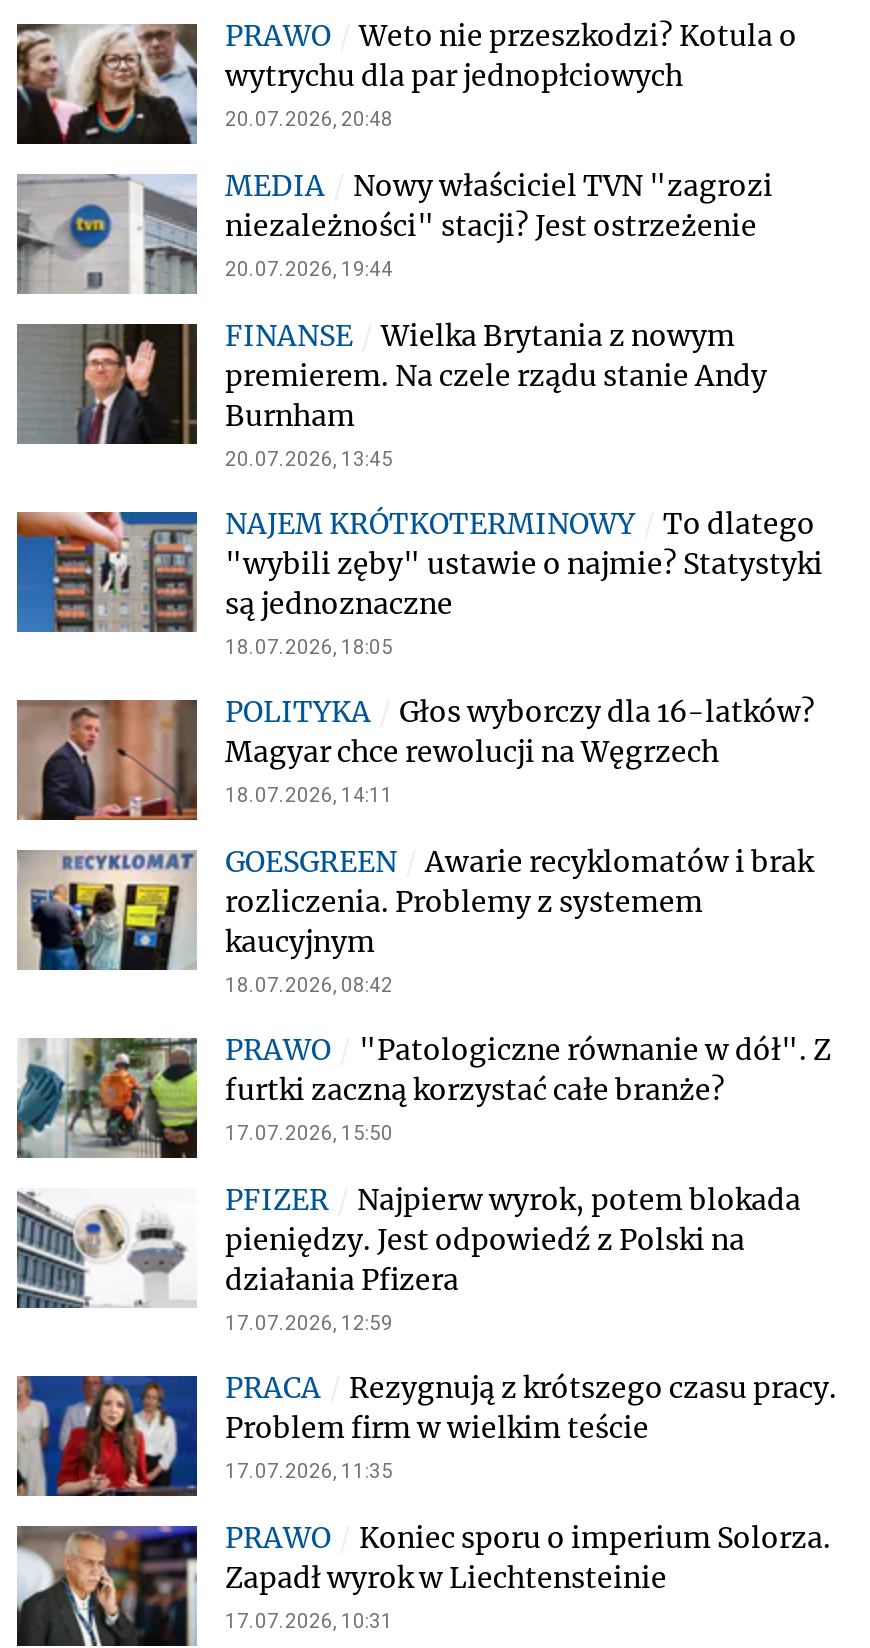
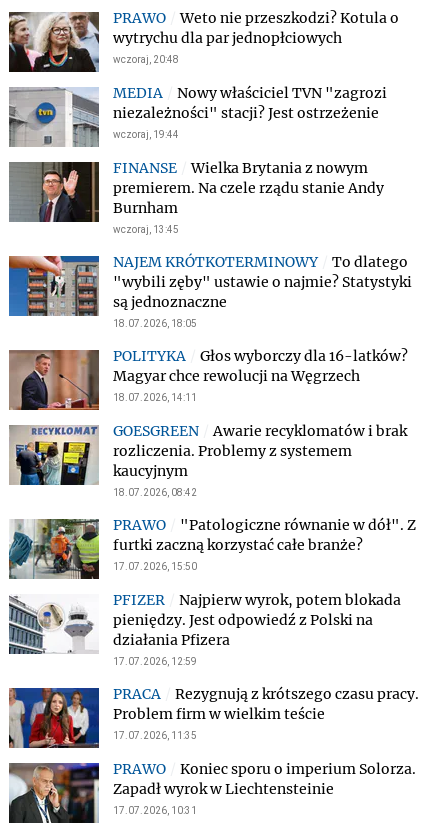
[225,108,393,130] 20.07.2026, 20:48 -> [113,54,179,65] wczoraj, 20:48
[225,258,393,280] 20.07.2026, 19:44 -> [113,129,179,140] wczoraj, 19:44
[225,448,393,470] 20.07.2026, 13:45 -> [113,224,179,235] wczoraj, 13:45

